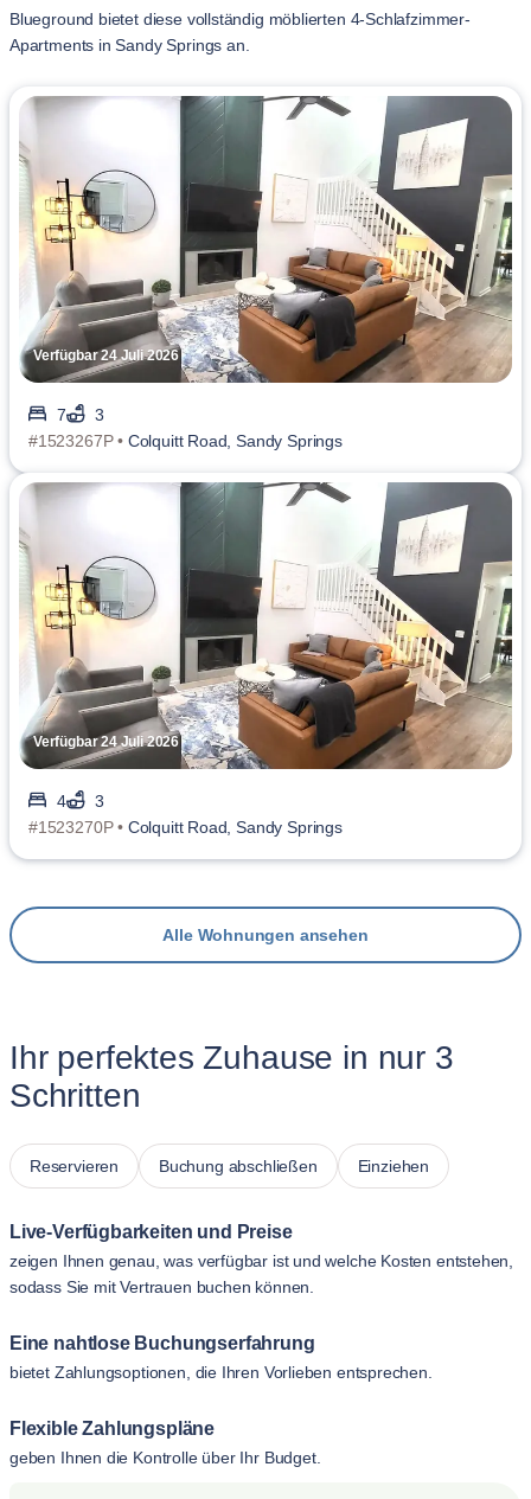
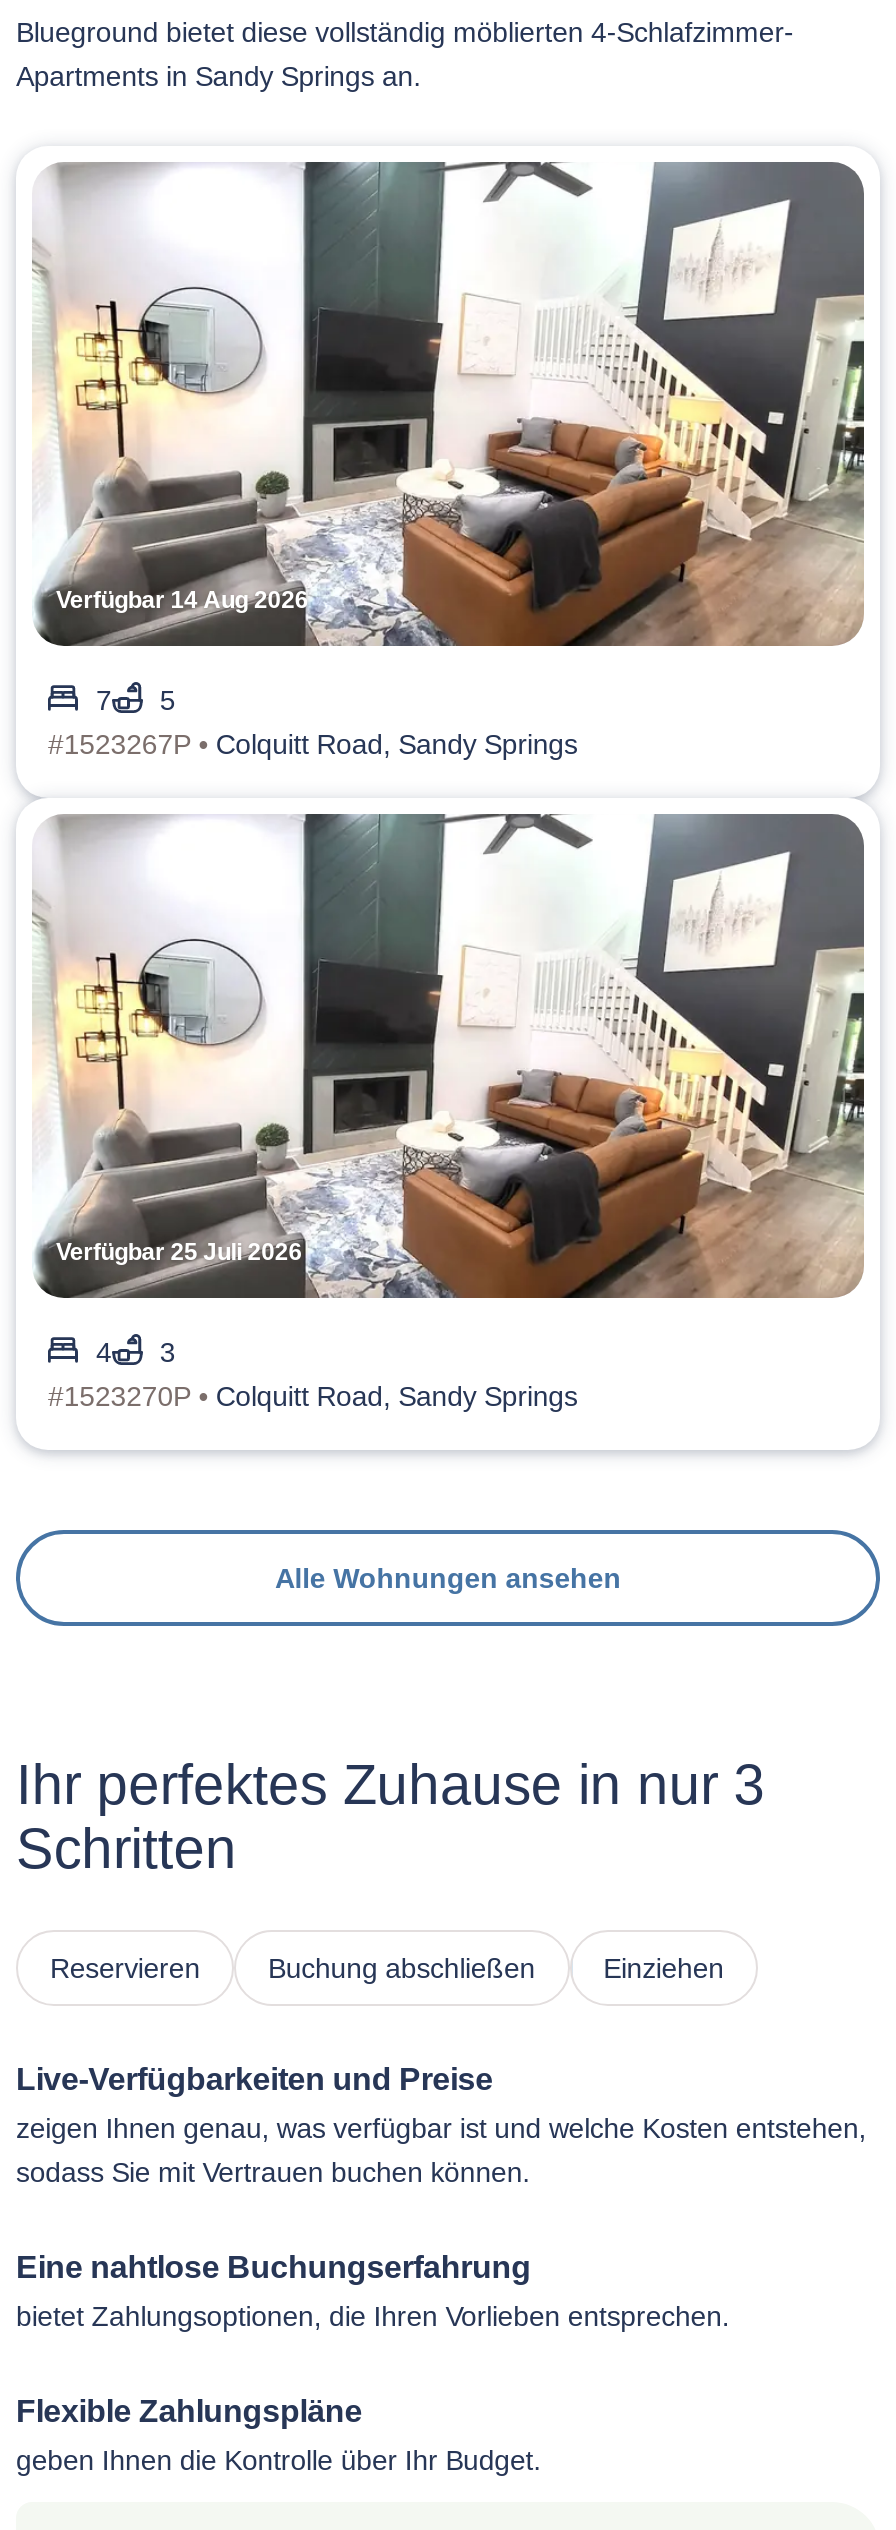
[33,347,179,364] Verfügbar 24 Juli 2026 -> [56,586,308,614] Verfügbar 14 Aug 2026
[57,405,104,424] 7 3 -> [96,684,175,716] 7 5
[33,734,179,750] Verfügbar 24 Juli 2026 -> [56,1238,302,1266] Verfügbar 25 Juli 2026

